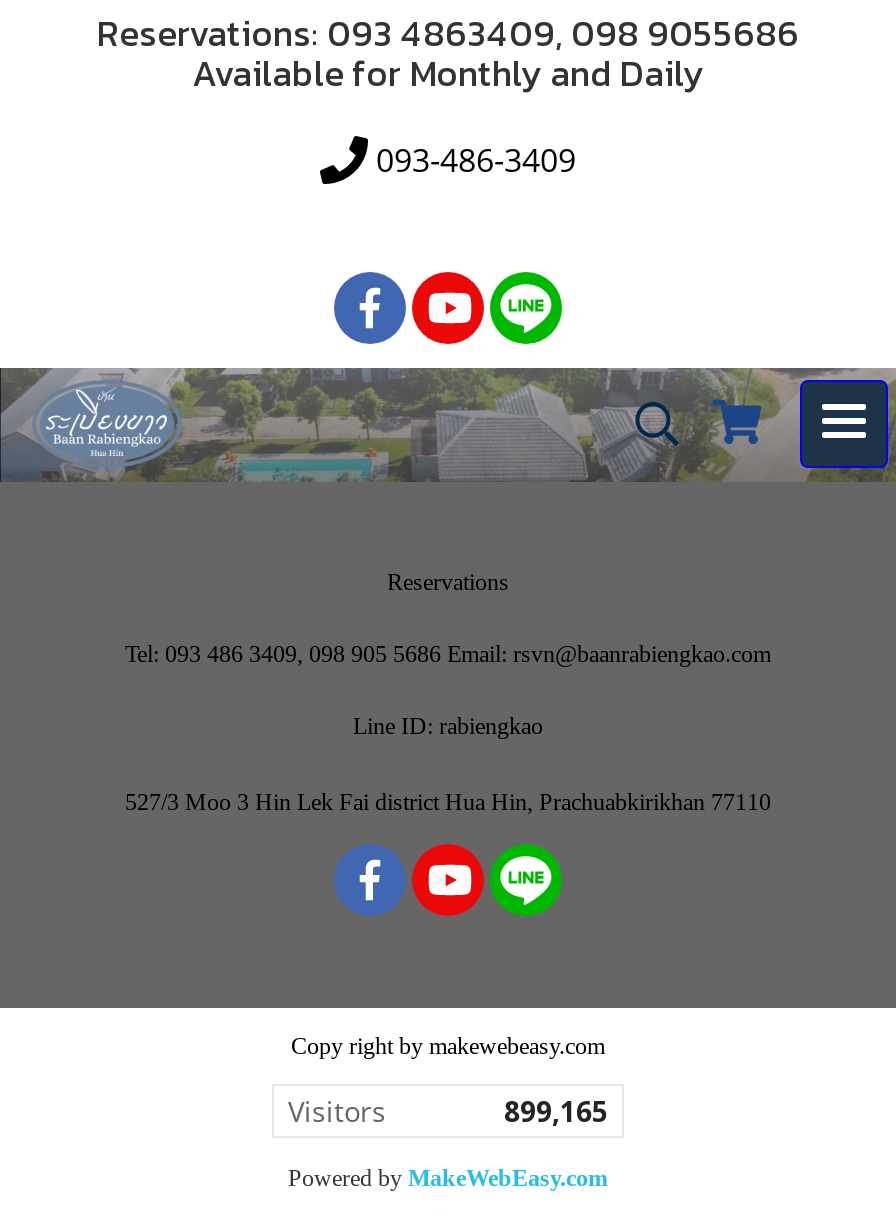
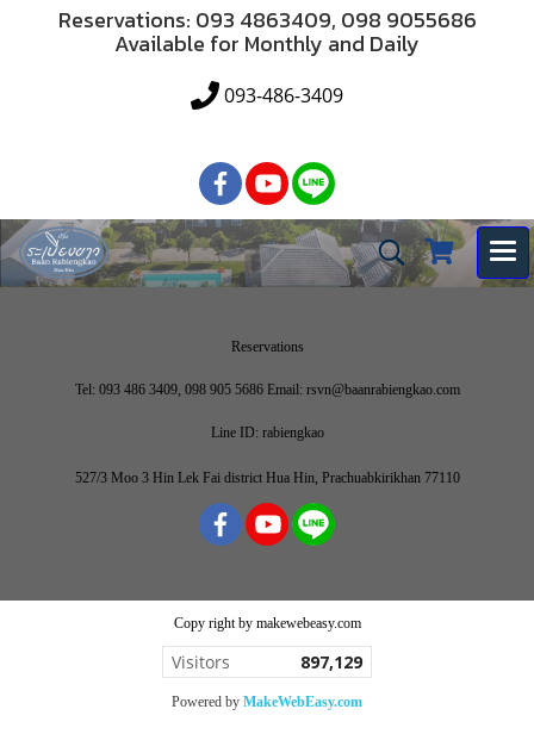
[504,1091,608,1129] 899,165 -> [300,650,362,673] 897,129

